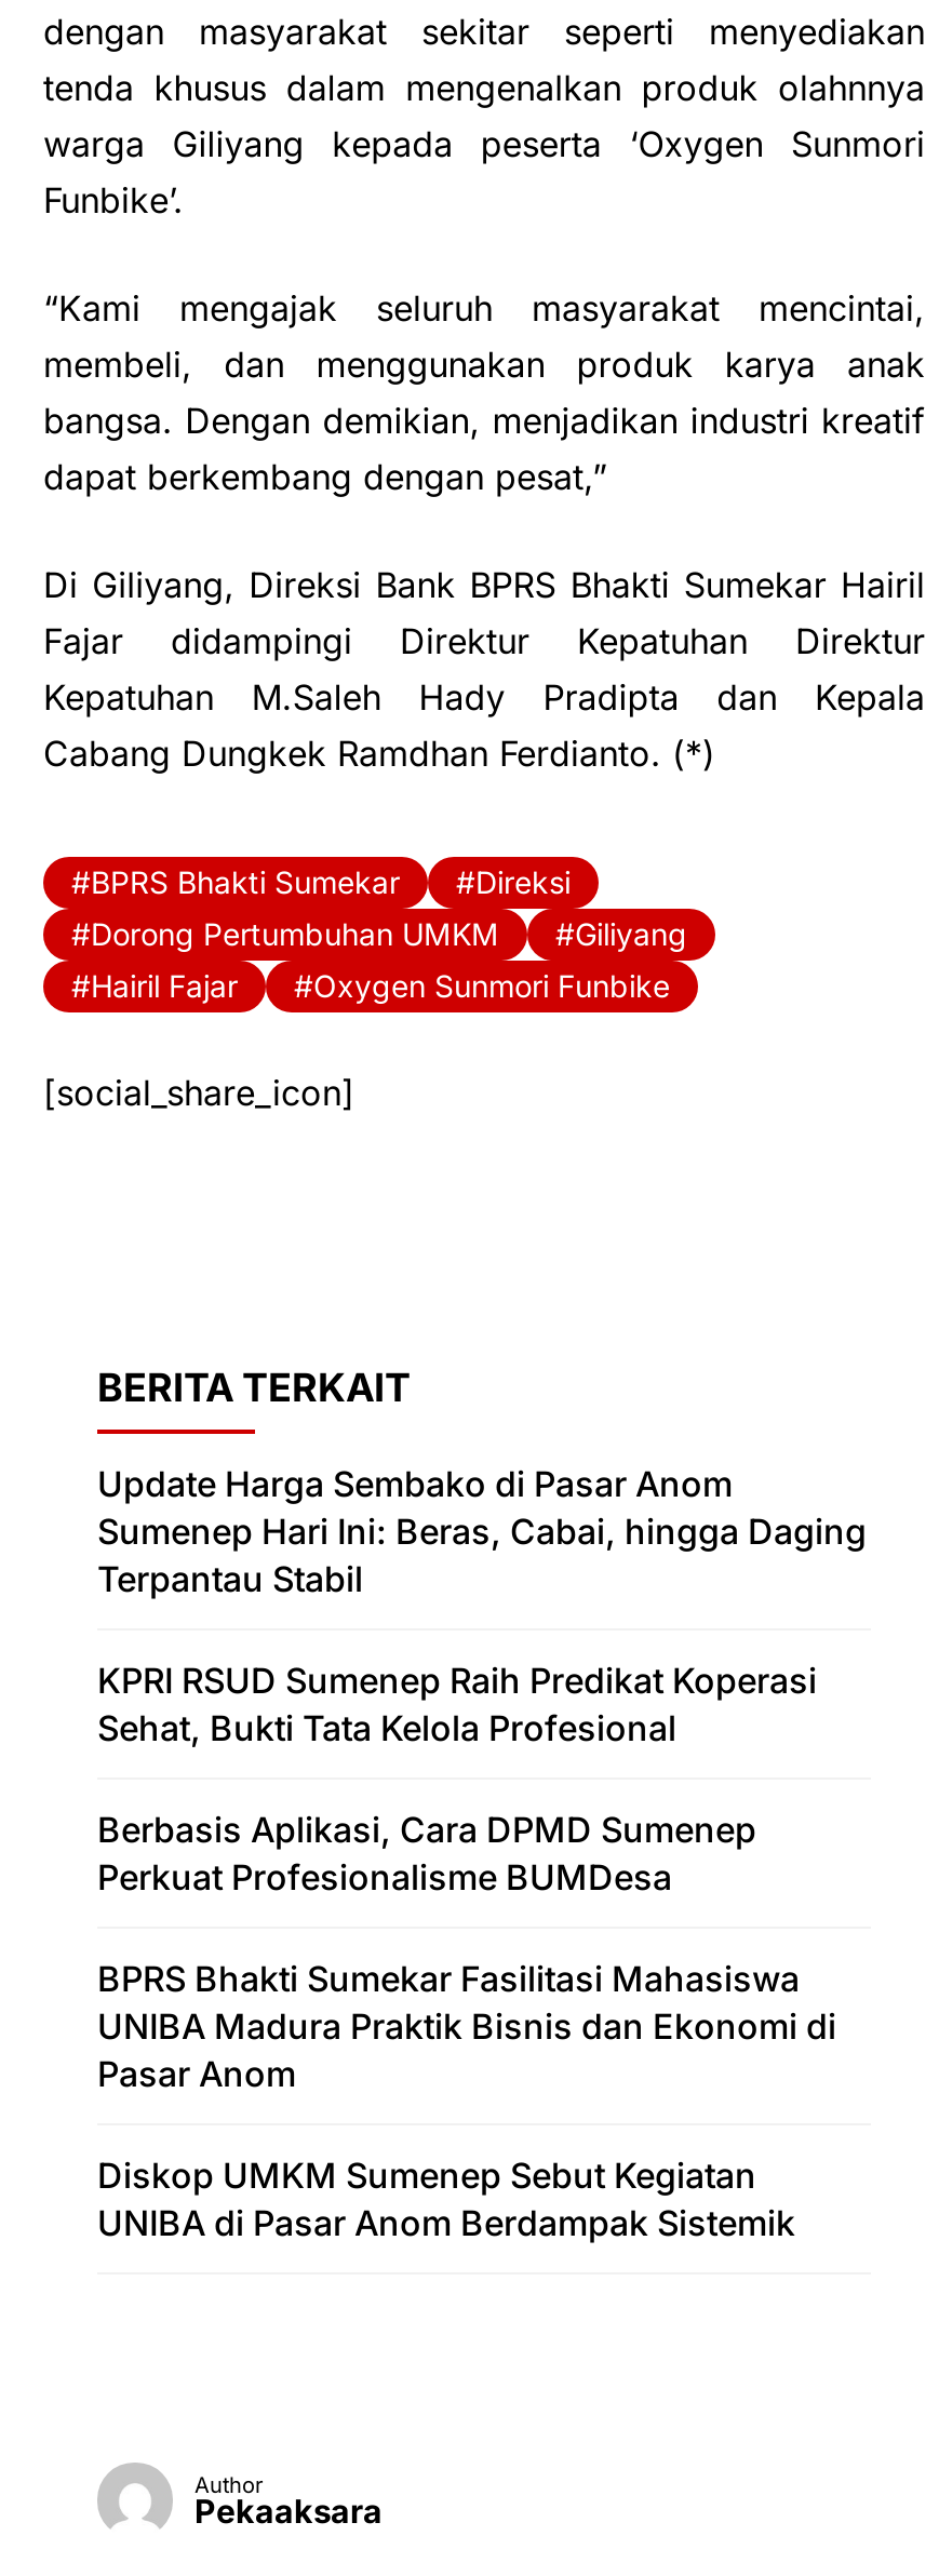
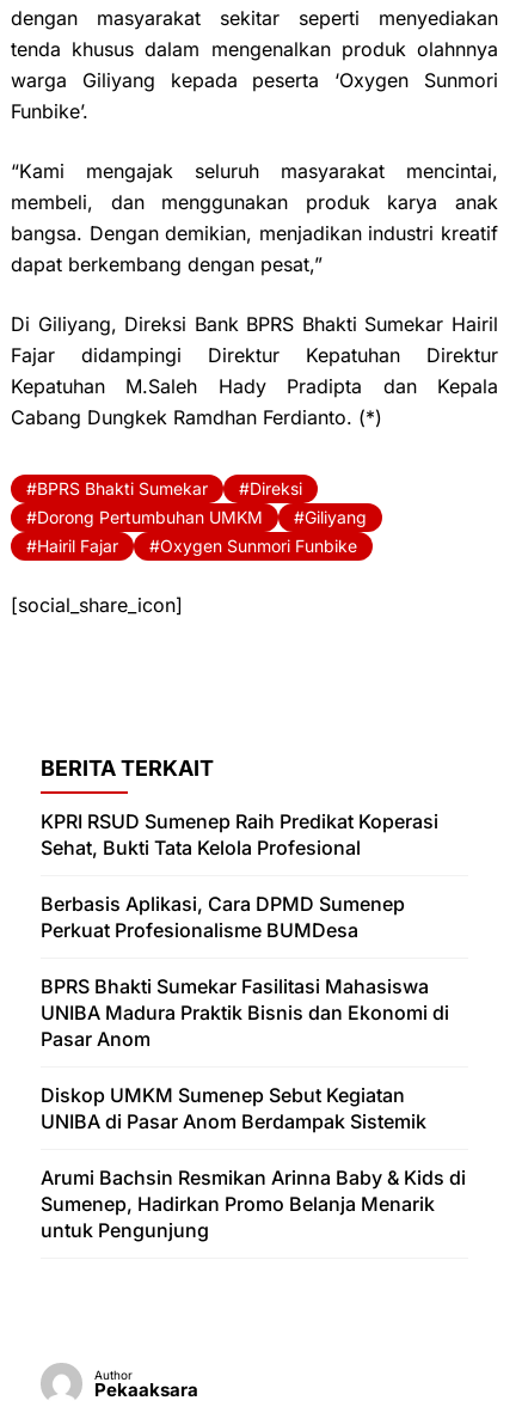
[97,1462,867,1600] Update Harga Sembako di Pasar Anom | Sumenep Hari Ini: Beras, Cabai, hingga Daging | Terpantau Stabil -> none
moved [97,1659,836,2244] -> [41,809,449,1133]: KPRI RSUD Sumenep Raih Predikat Koperasi | Sehat, Bukti Tata Kelola Profesional | Berbasis Aplikasi, Cara DPMD Sumenep | ... | Diskop UMKM Sumenep Sebut Kegiatan | UNIBA di Pasar Anom Berdampak Sistemik
none -> [41,1166,466,1242] Arumi Bachsin Resmikan Arinna Baby & Kids di | Sumenep, Hadirkan Promo Belanja Menarik | untuk Pengunjung

